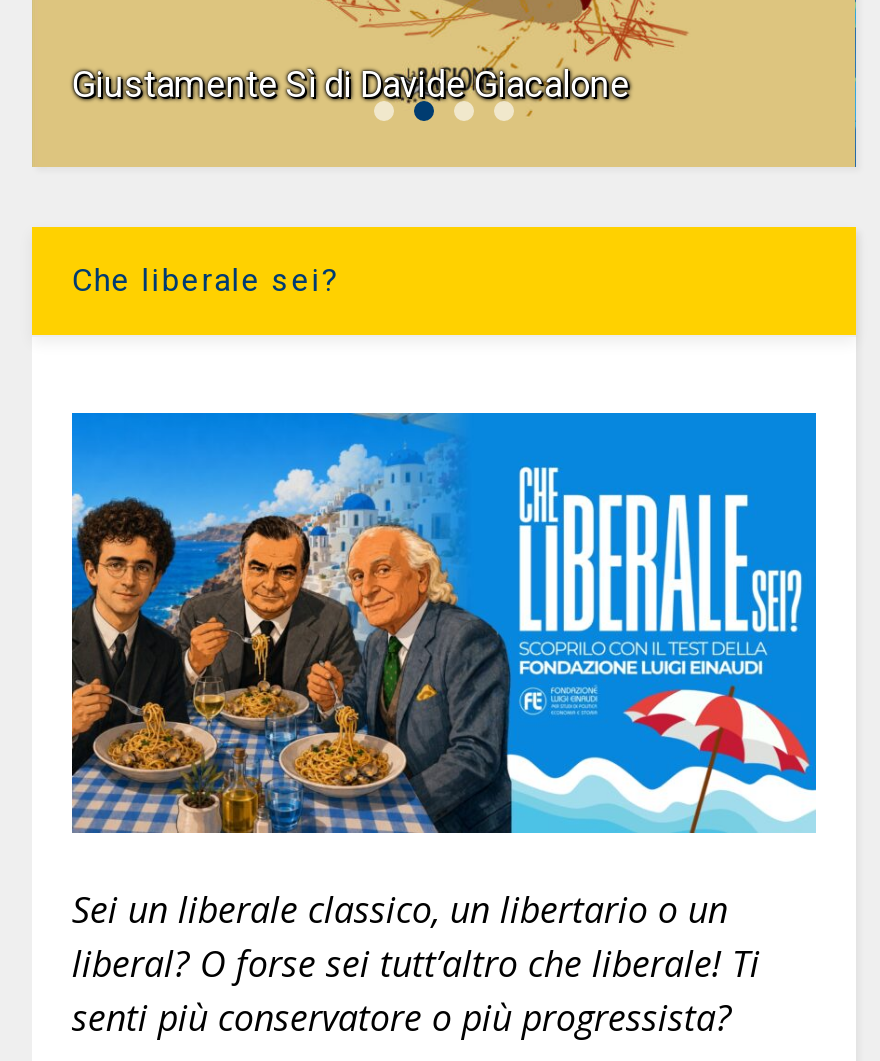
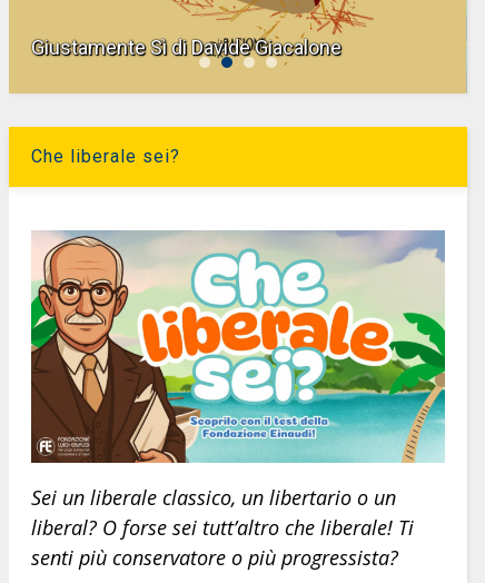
[70,410,818,836] [image] -> [30,229,446,464] [image]

